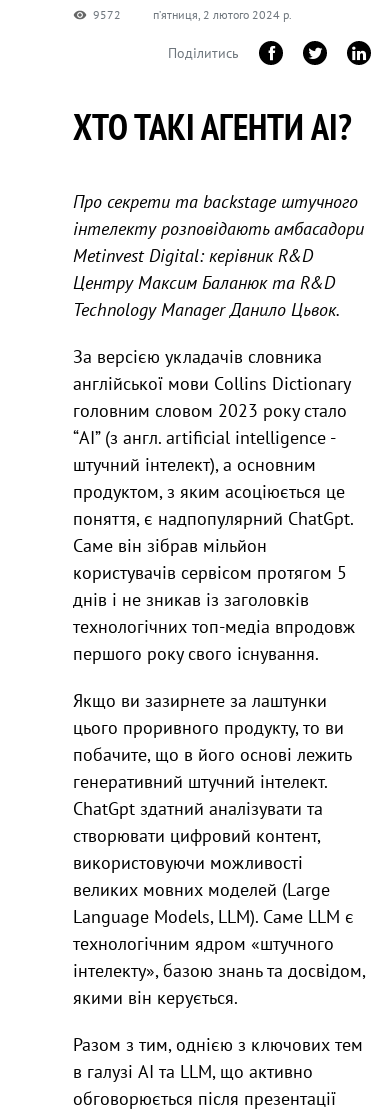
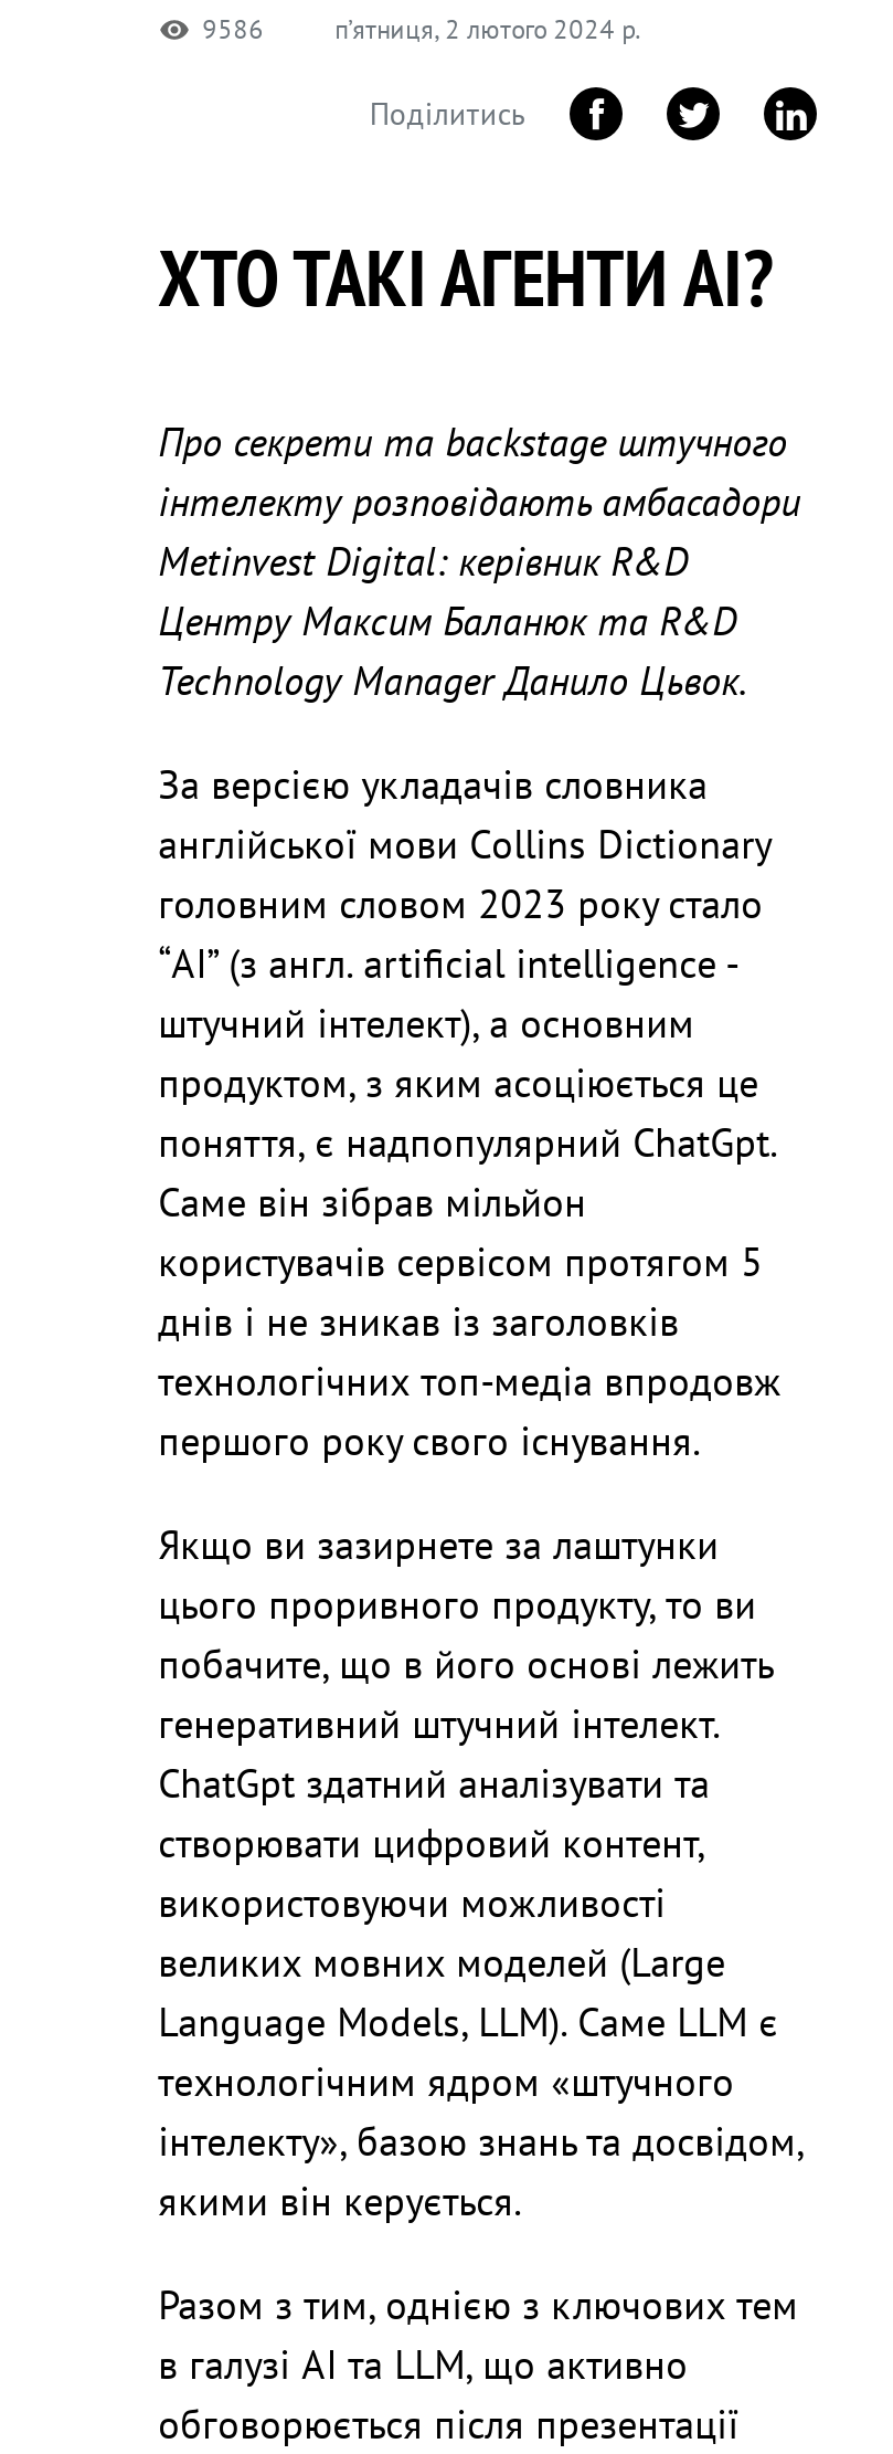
[93,7,121,22] 9572 -> [202,12,264,45] 9586

